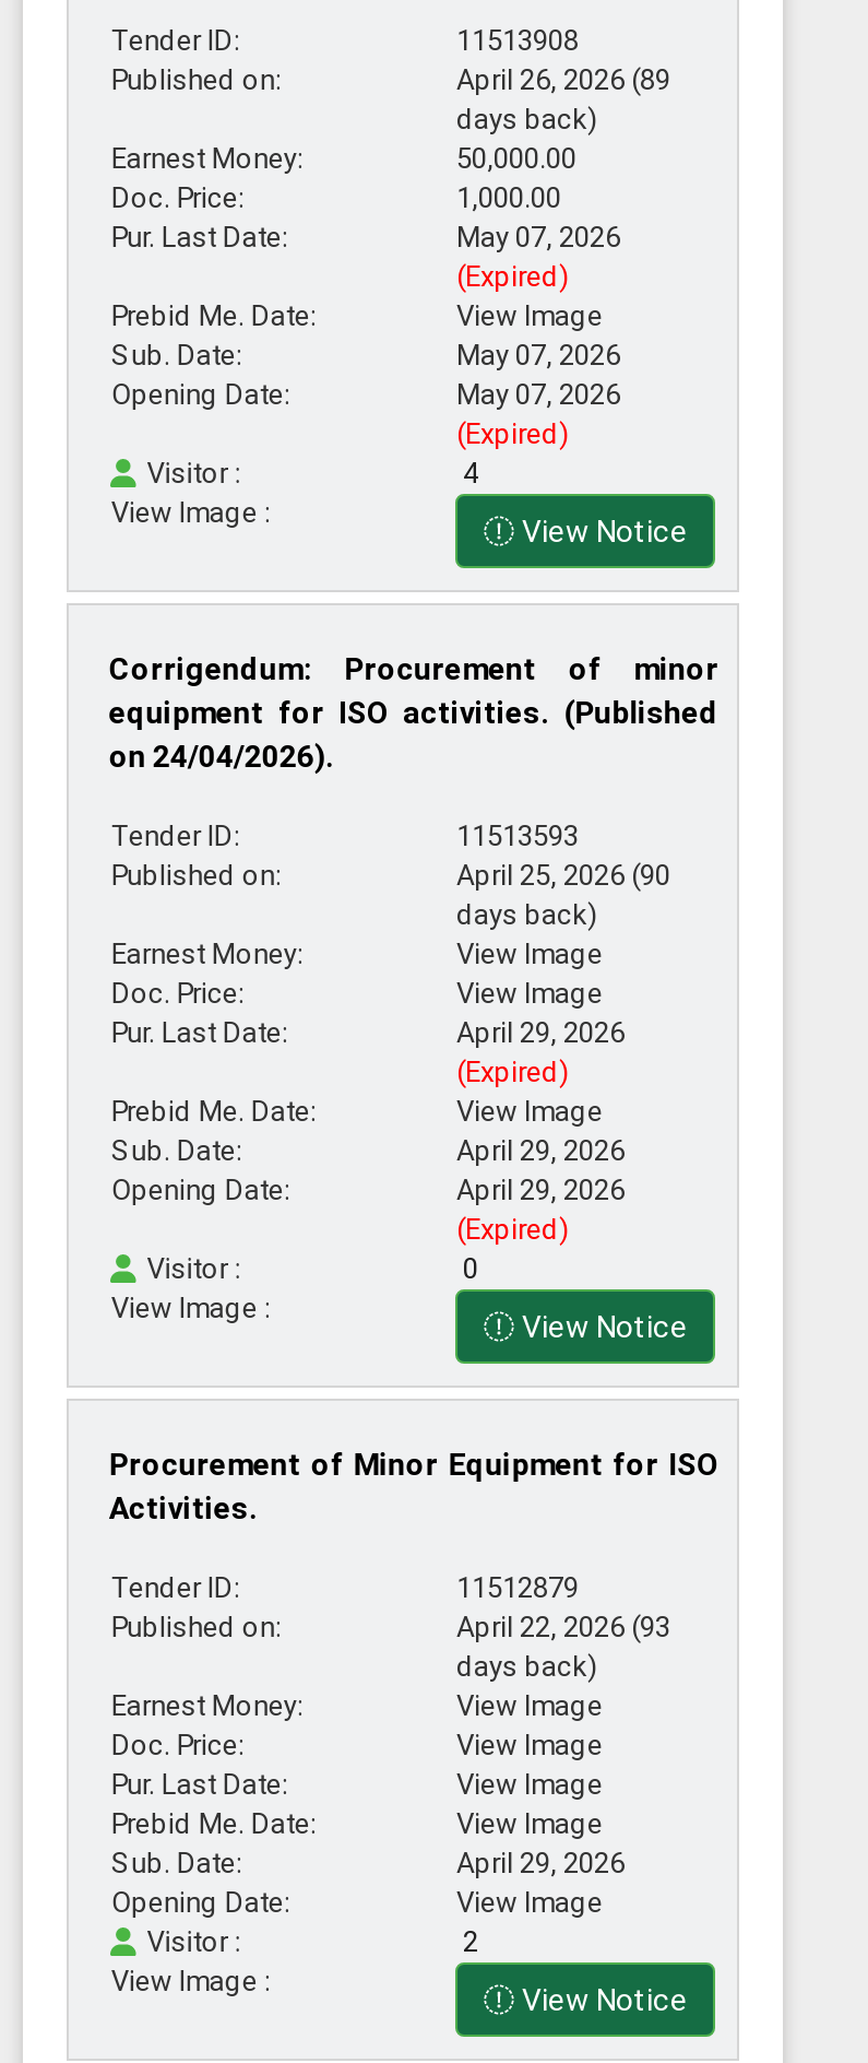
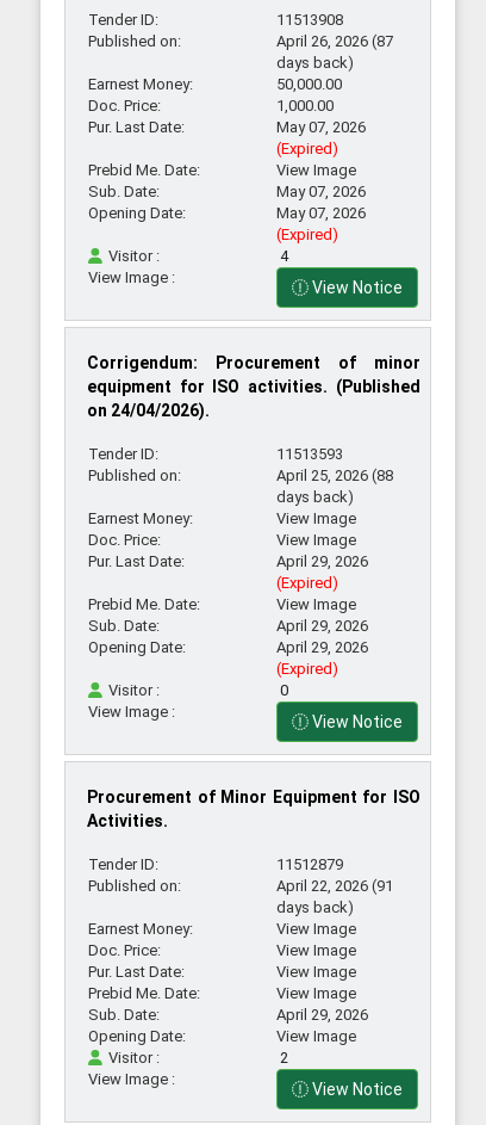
[456,63,670,96] April 26, 2026 (89 -> [277,32,394,50] April 26, 2026 (87
[456,859,670,892] April 25, 2026 (90 -> [277,466,394,484] April 25, 2026 (88
[456,1611,670,1643] April 22, 2026 (93 -> [277,877,394,895] April 22, 2026 (91

